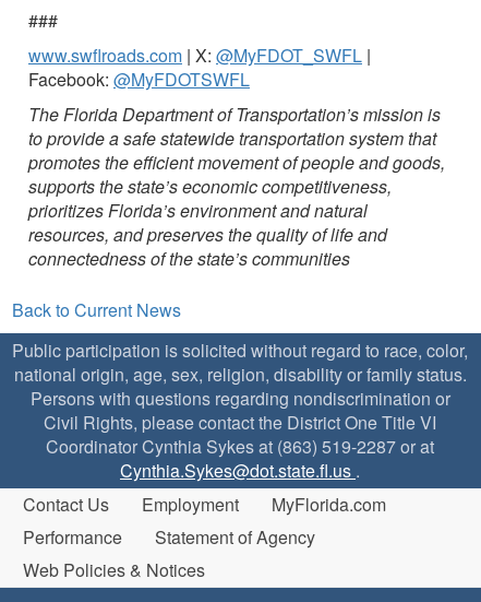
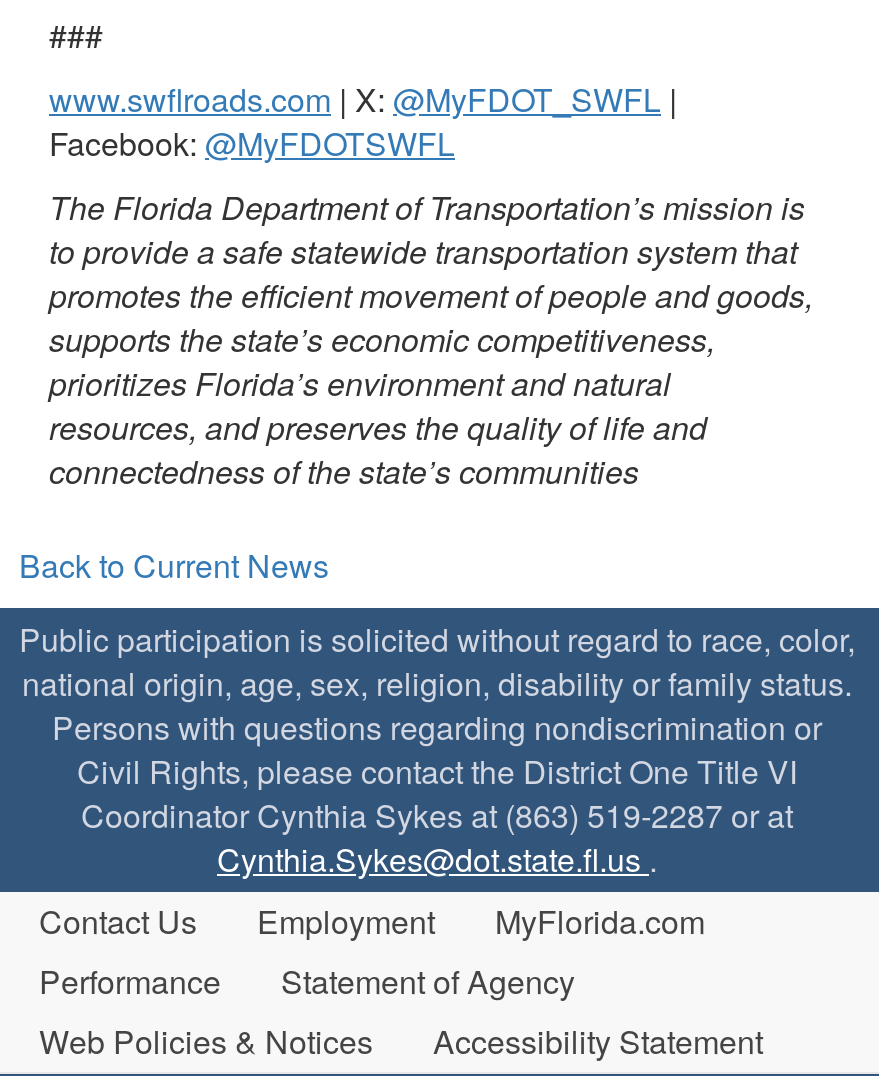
none -> [433,1017,763,1063] Accessibility Statement

